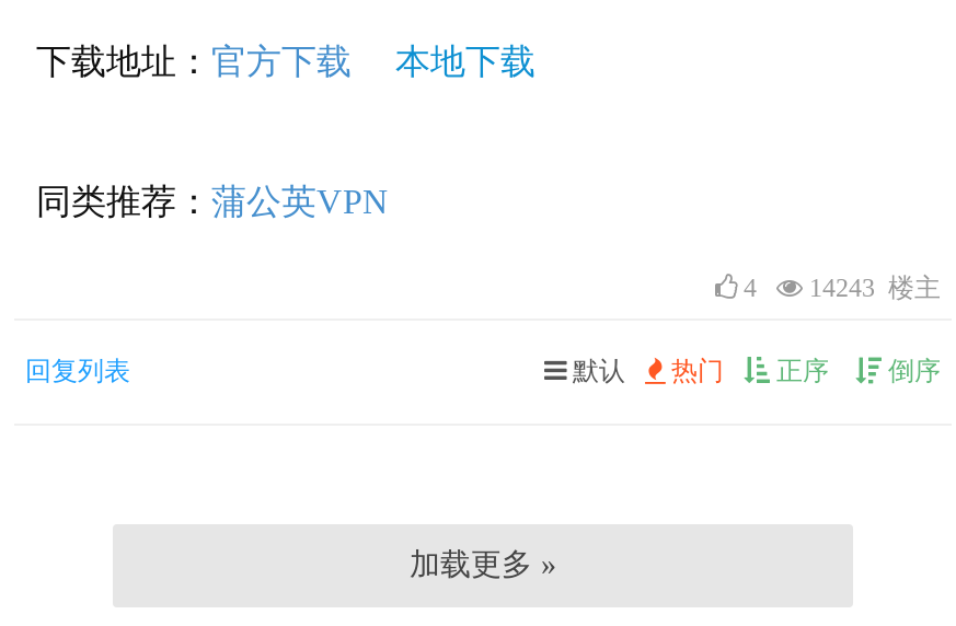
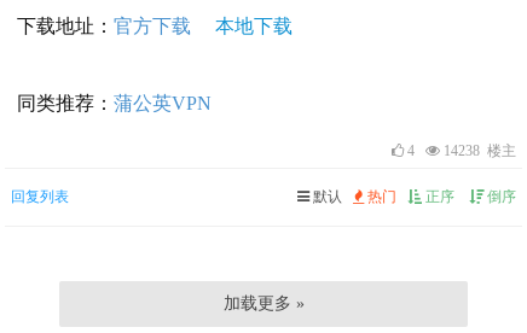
[744,273,941,304] 4 14243 楼主 -> [407,143,516,160] 4 14238 楼主

